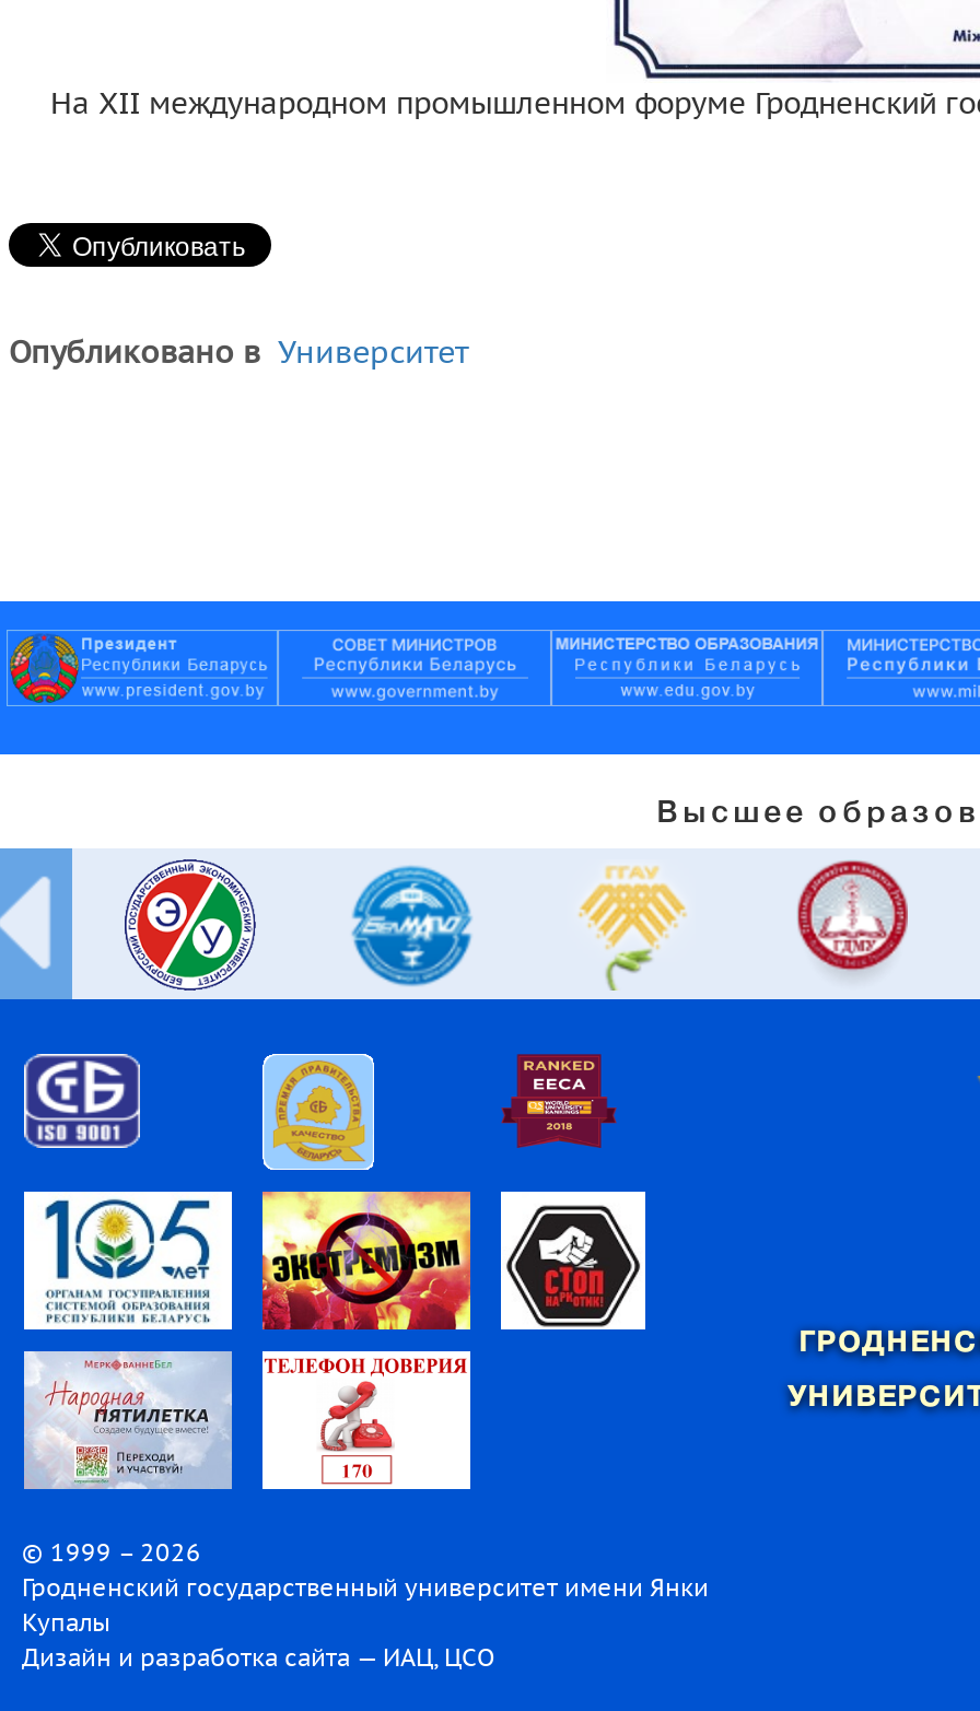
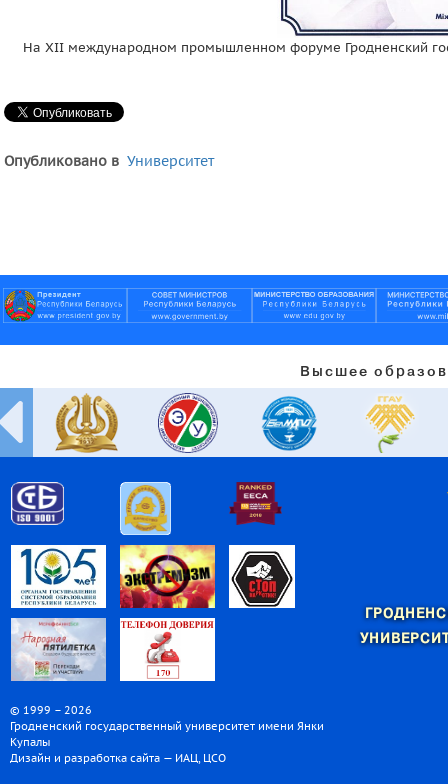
[122,857,256,993] [image] -> [55,393,118,454] [image]
[346,859,477,988] [image] -> [157,392,219,454] [image]
[575,866,691,993] [image] -> [261,395,317,452] [image]
[796,859,910,988] [image] -> [365,394,415,454] [image]

